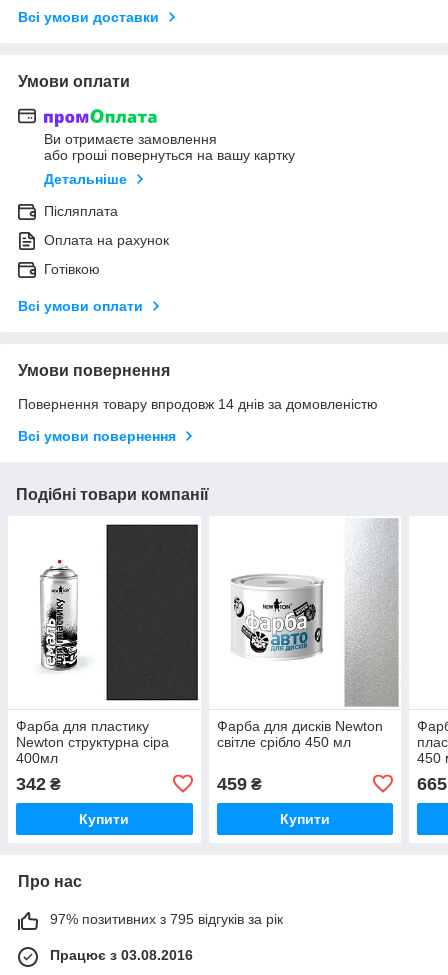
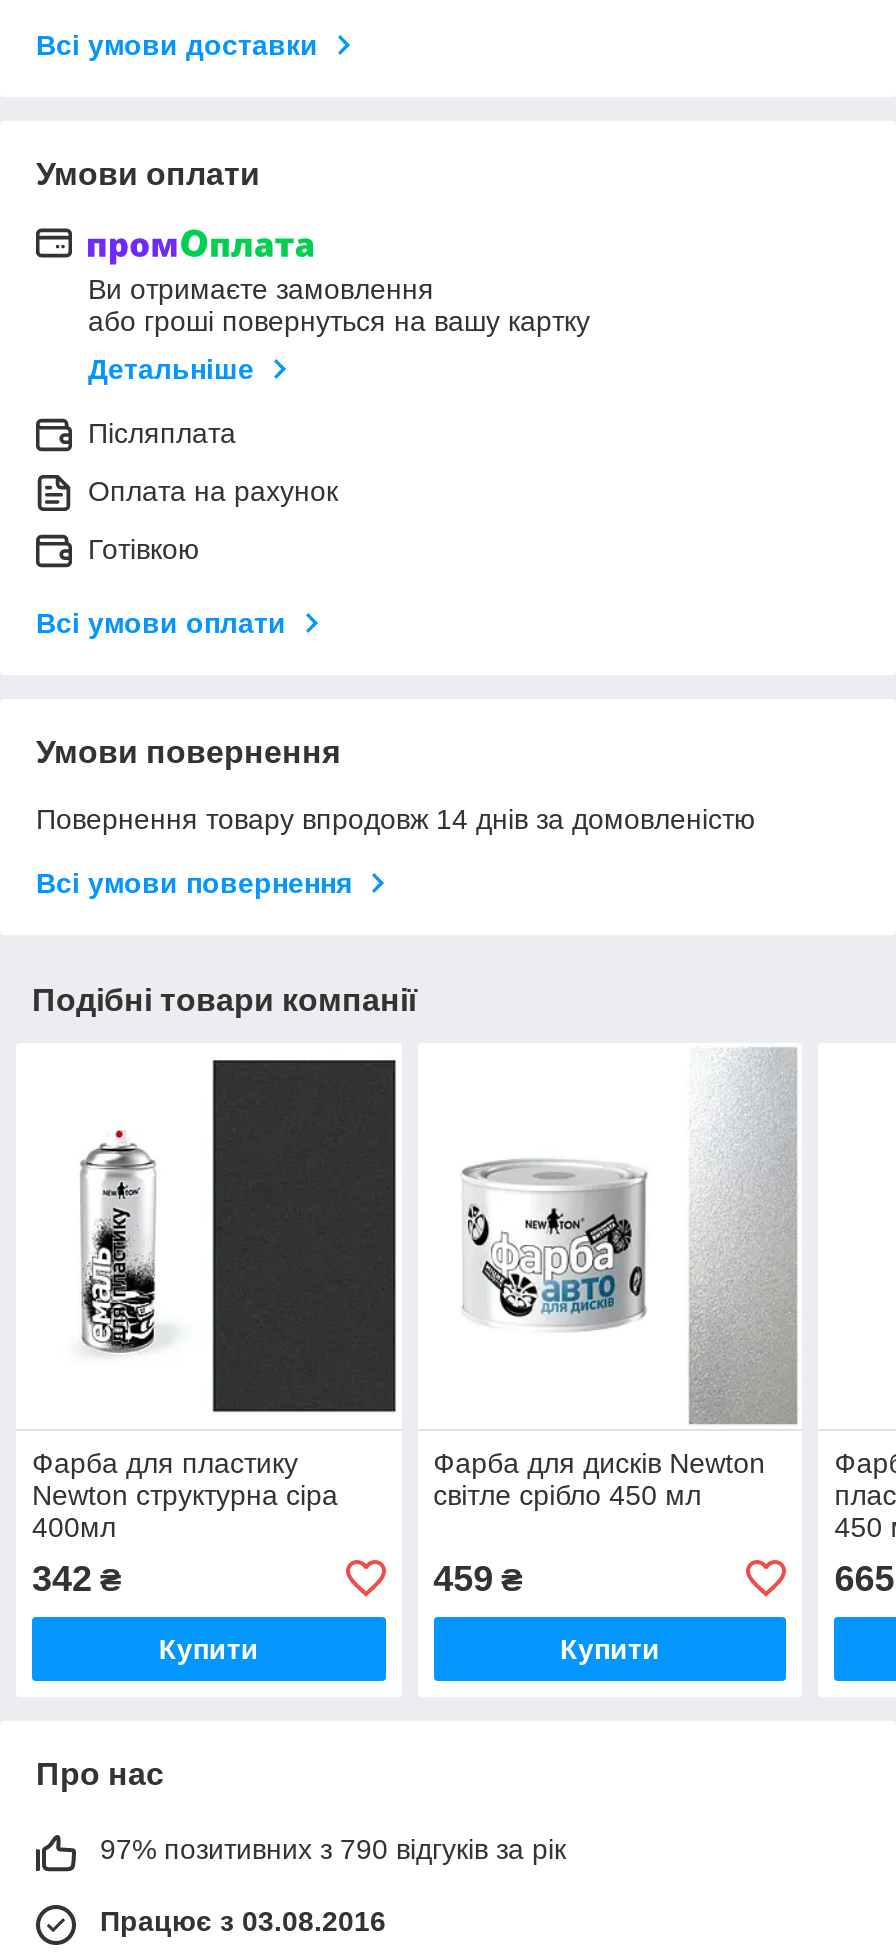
[50,911,283,927] 97% позитивних з 795 відгуків за рік -> [100,1833,566,1865] 97% позитивних з 790 відгуків за рік

